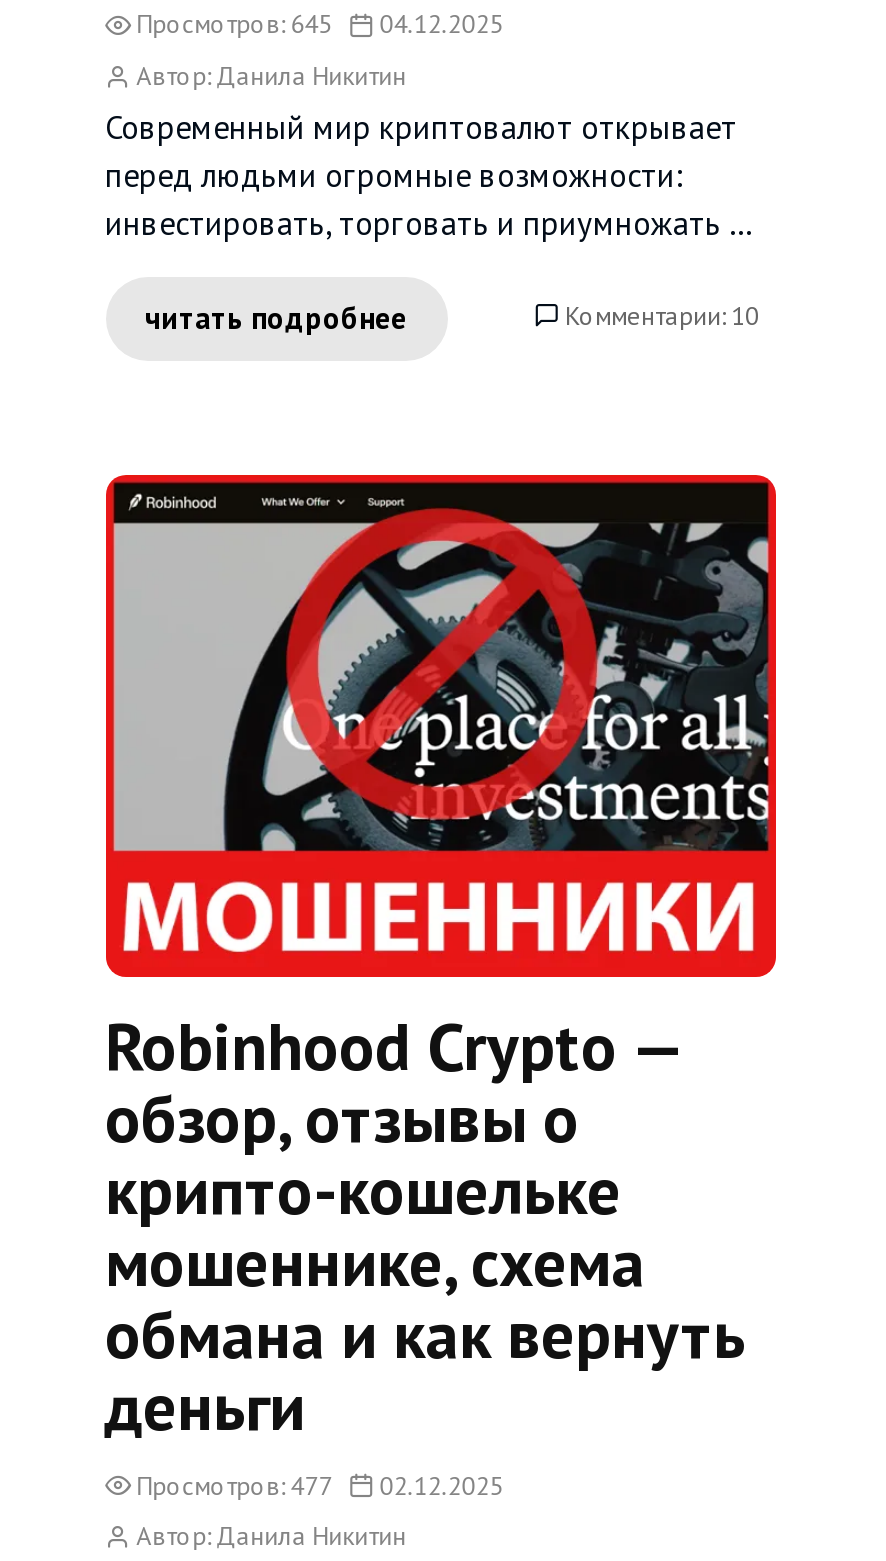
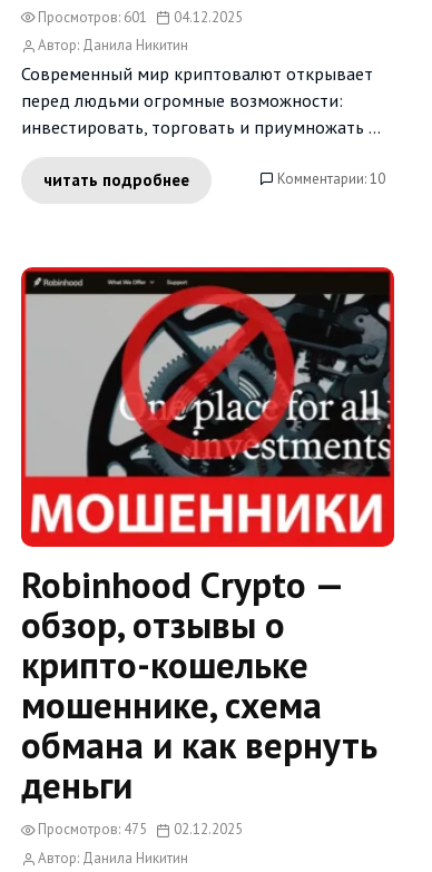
[136,8,503,42] Просмотров: 645 04.12.2025 -> [38,7,242,26] Просмотров: 601 04.12.2025
[136,1468,503,1502] Просмотров: 477 02.12.2025 -> [38,820,242,839] Просмотров: 475 02.12.2025

